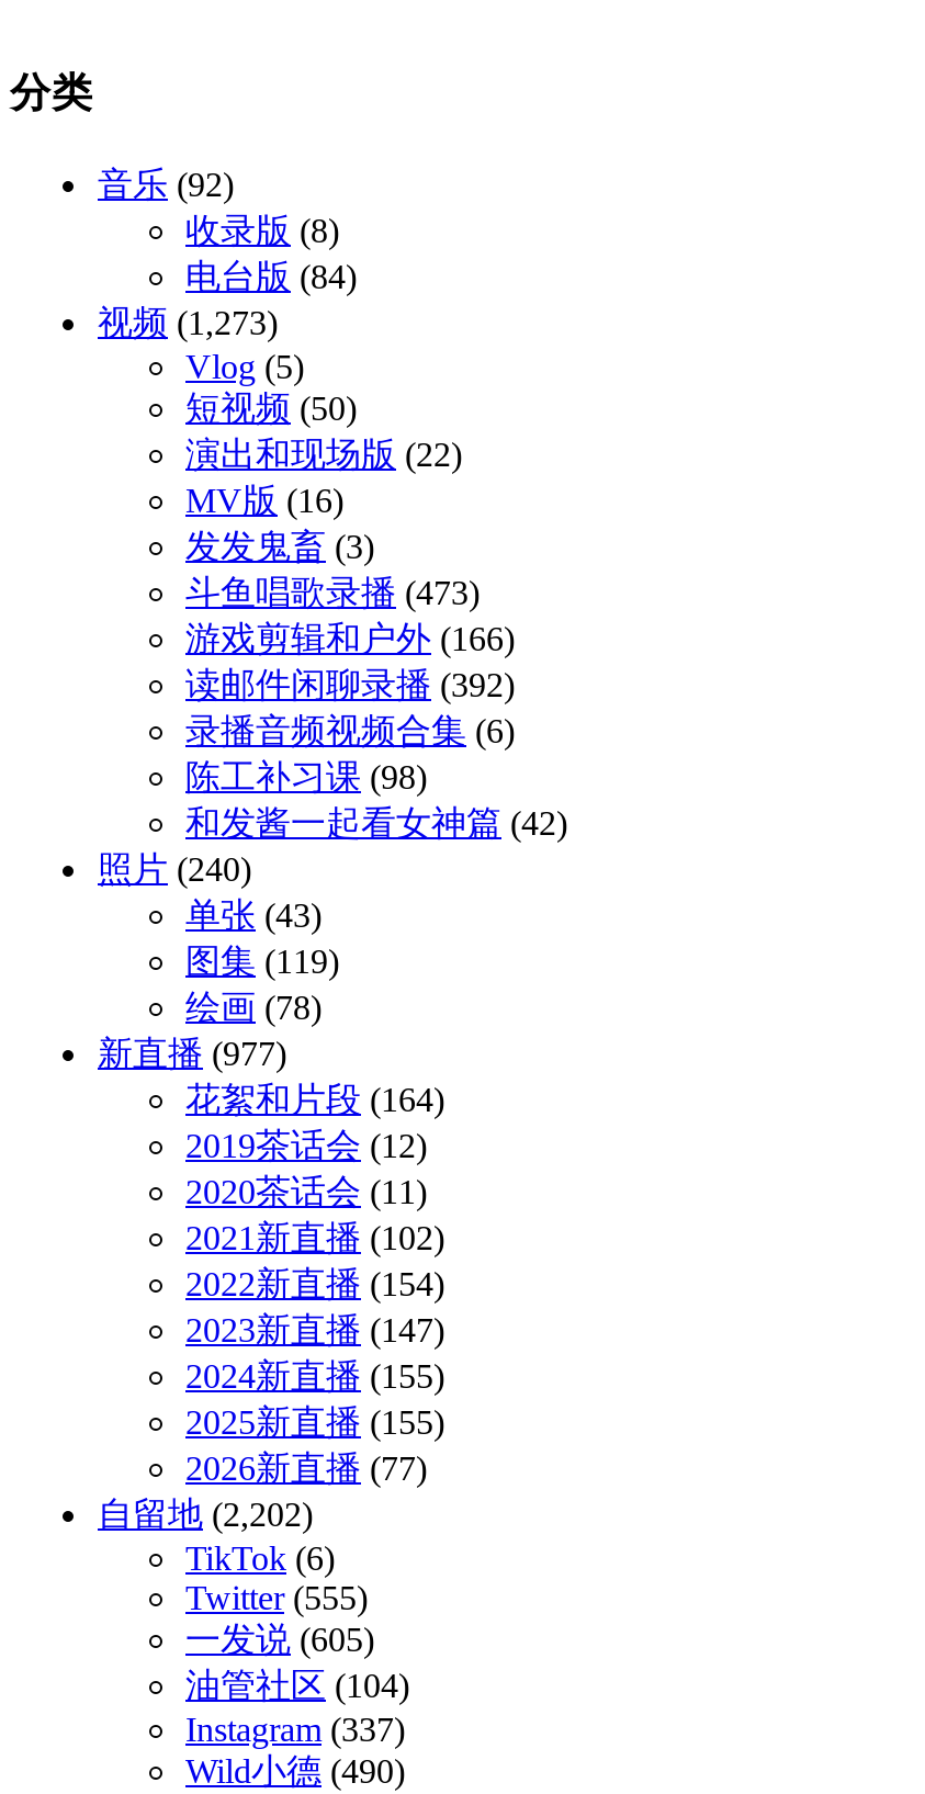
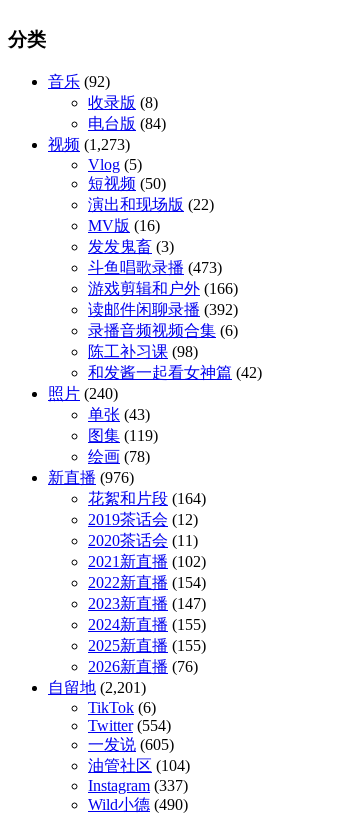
[98,1034,286,1071] 新直播(977) -> [48,469,134,486] 新直播(976)
[185,1449,427,1486] 2026新直播(77) -> [88,658,198,675] 2026新直播(76)
[98,1495,313,1532] 自留地(2,202) -> [48,679,146,696] 自留地(2,201)
[185,1578,368,1615] Twitter (555) -> [88,717,171,734] Twitter (554)

